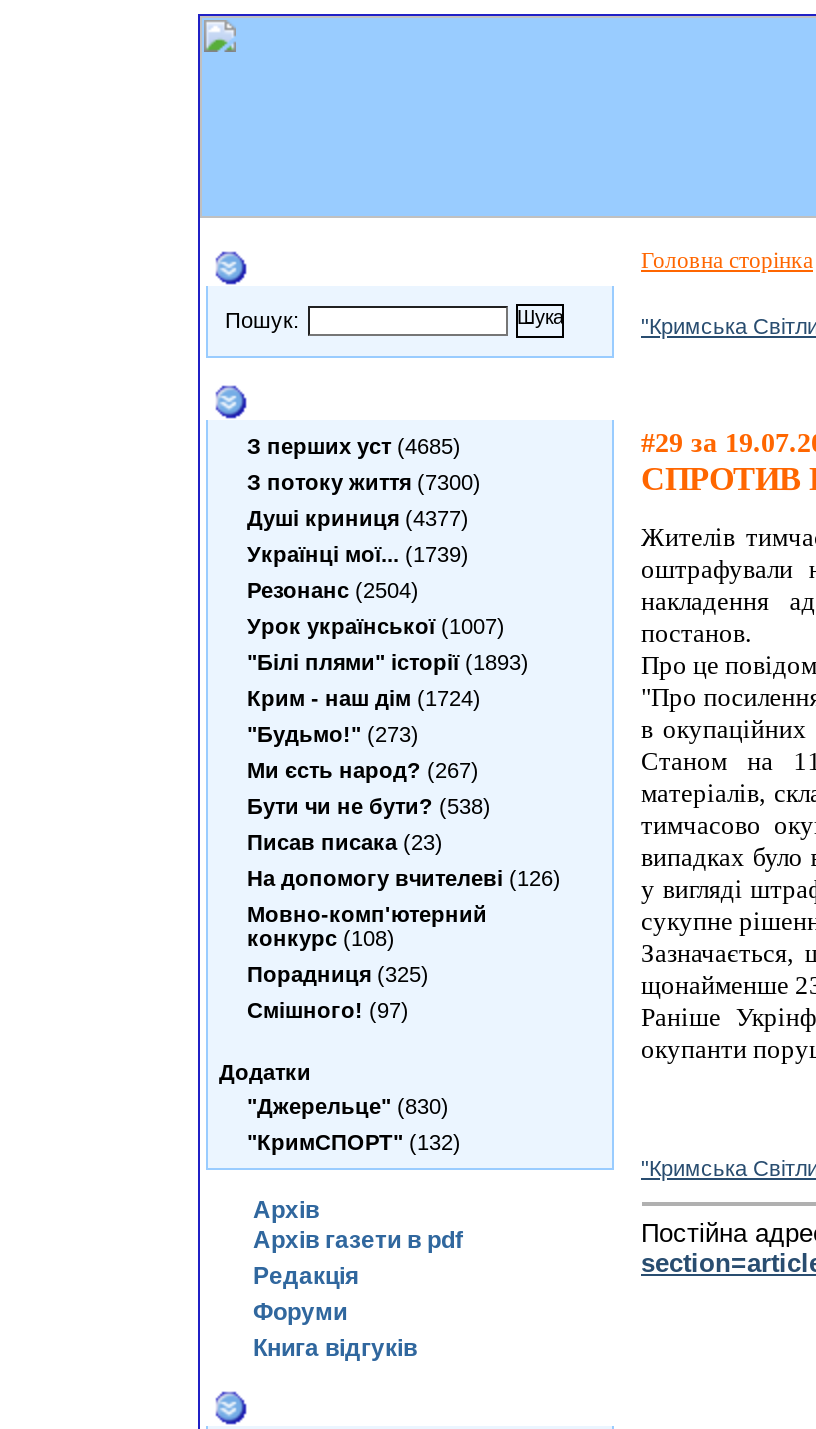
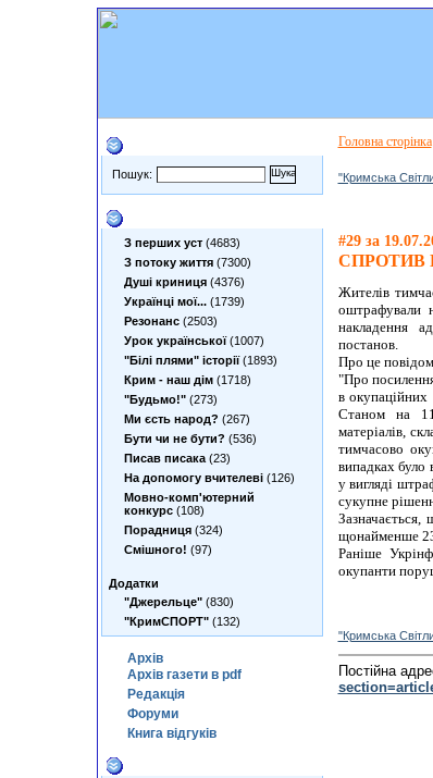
[247,434,461,458] З перших уст (4685) -> [123,236,240,249] З перших уст (4683)
[247,506,469,530] Душі криниця (4377) -> [123,275,244,288] Душі криниця (4376)
[247,578,419,602] Резонанс (2504) -> [123,314,217,328] Резонанс (2503)
[247,686,481,710] Крим - наш дім (1724) -> [123,373,251,386] Крим - наш дім (1718)
[247,794,491,818] Бути чи не бути? (538) -> [123,432,256,445] Бути чи не бути? (536)
[247,962,429,986] Порадниця (325) -> [123,523,222,536] Порадниця (324)

